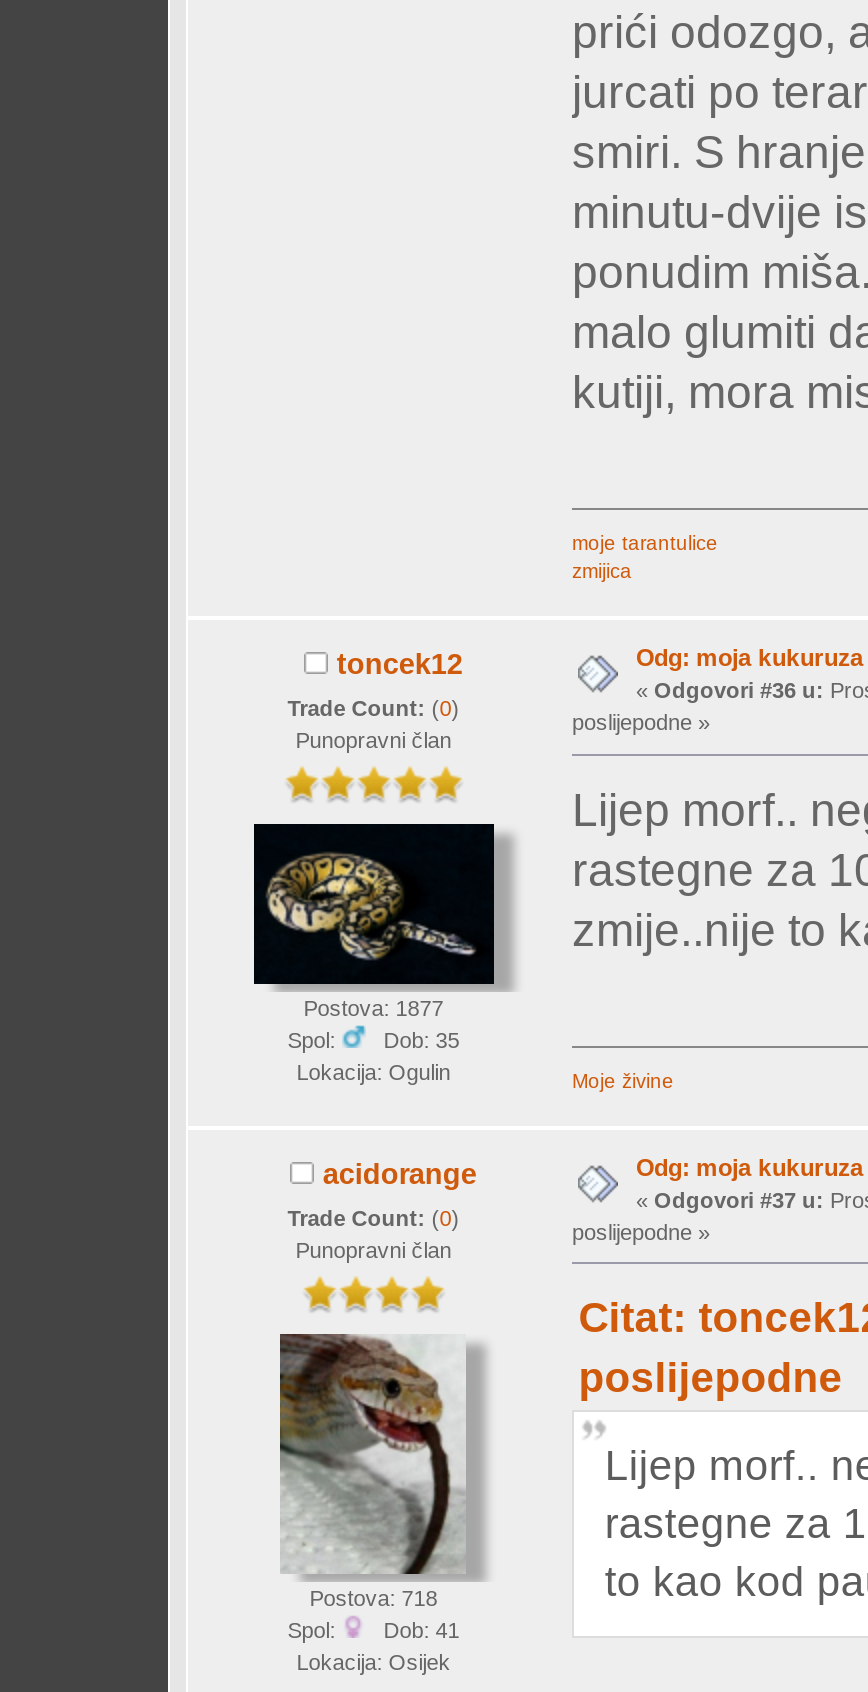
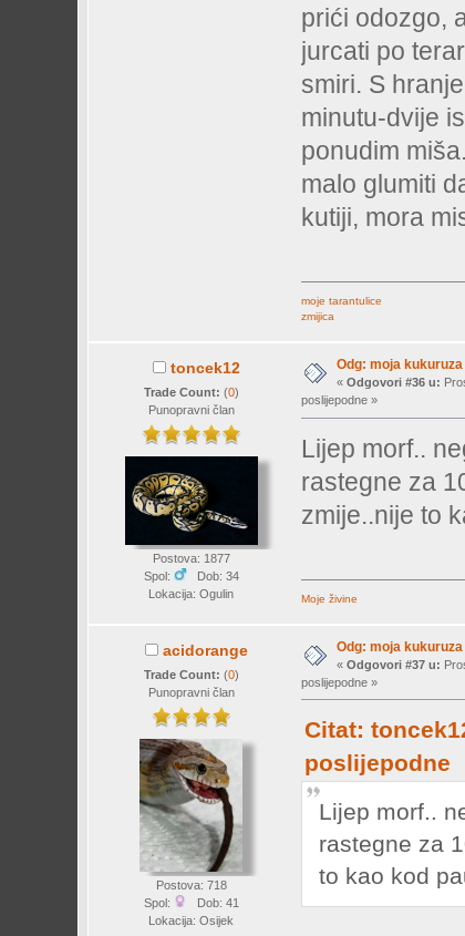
[288,1028,460,1052] Spol: Dob: 35 -> [144,569,239,583] Spol: Dob: 34

